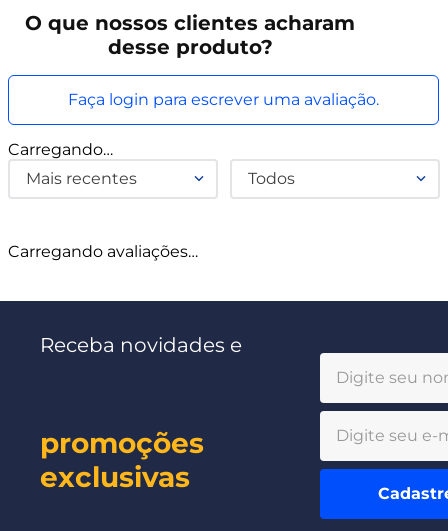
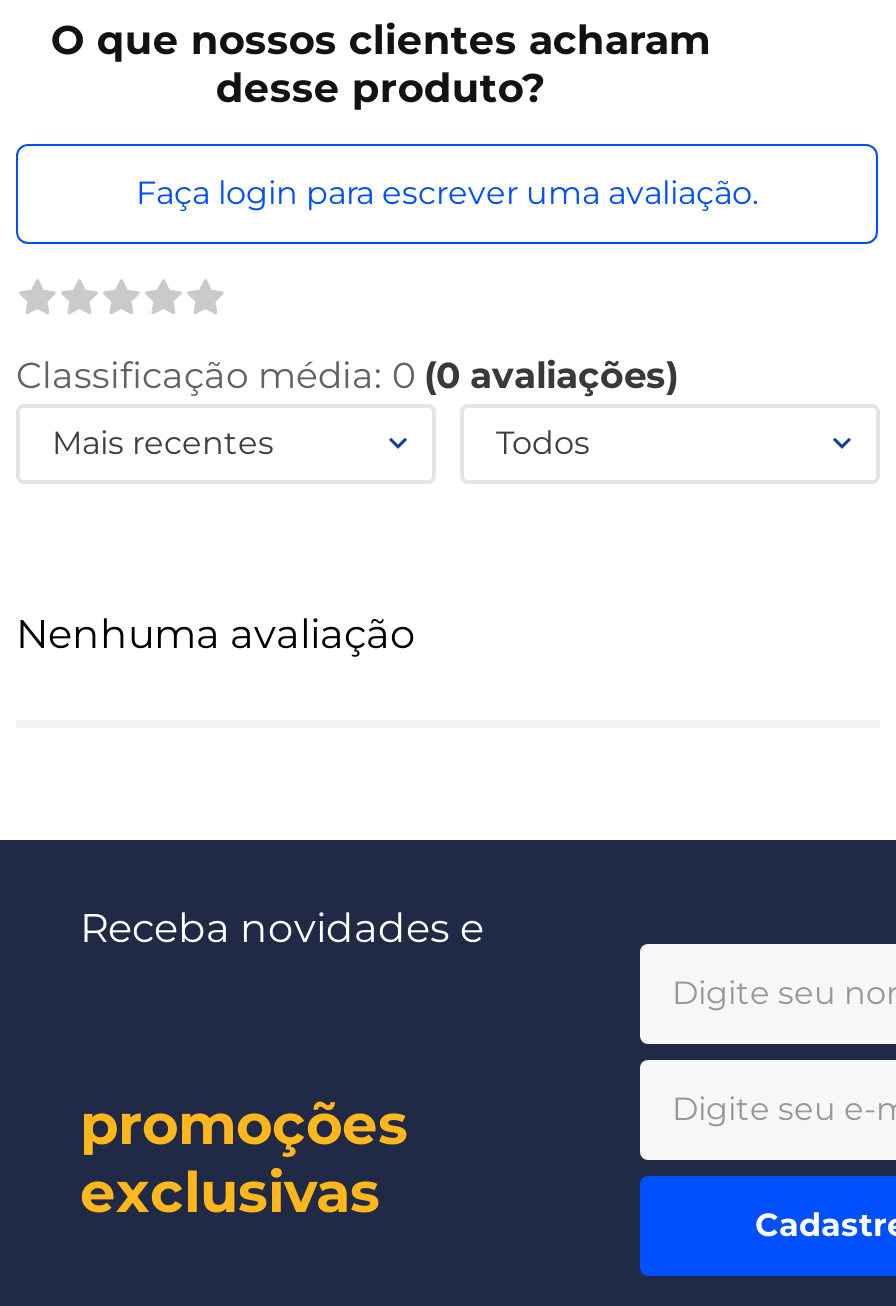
[8,140,113,159] Carregando… -> [16,354,678,398] Classificação média: 0 (0 avaliações)
[8,242,198,261] Carregando avaliações… -> [16,610,416,658] Nenhuma avaliação

